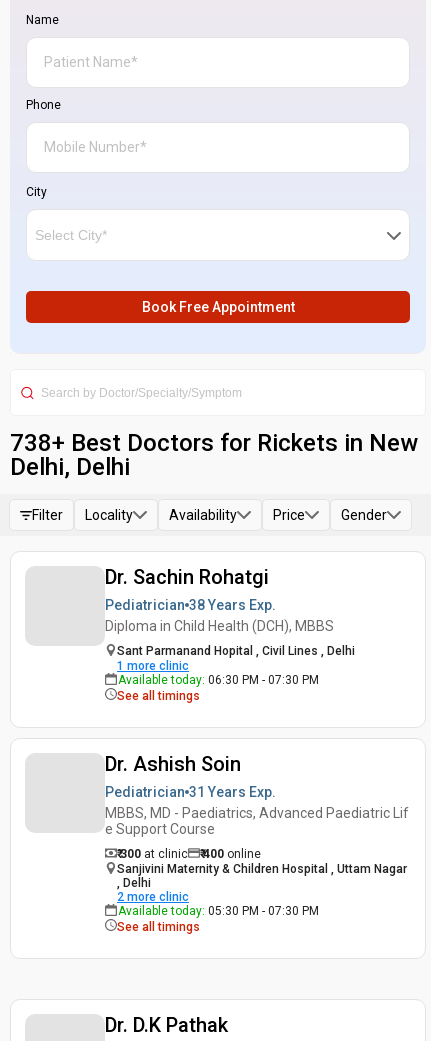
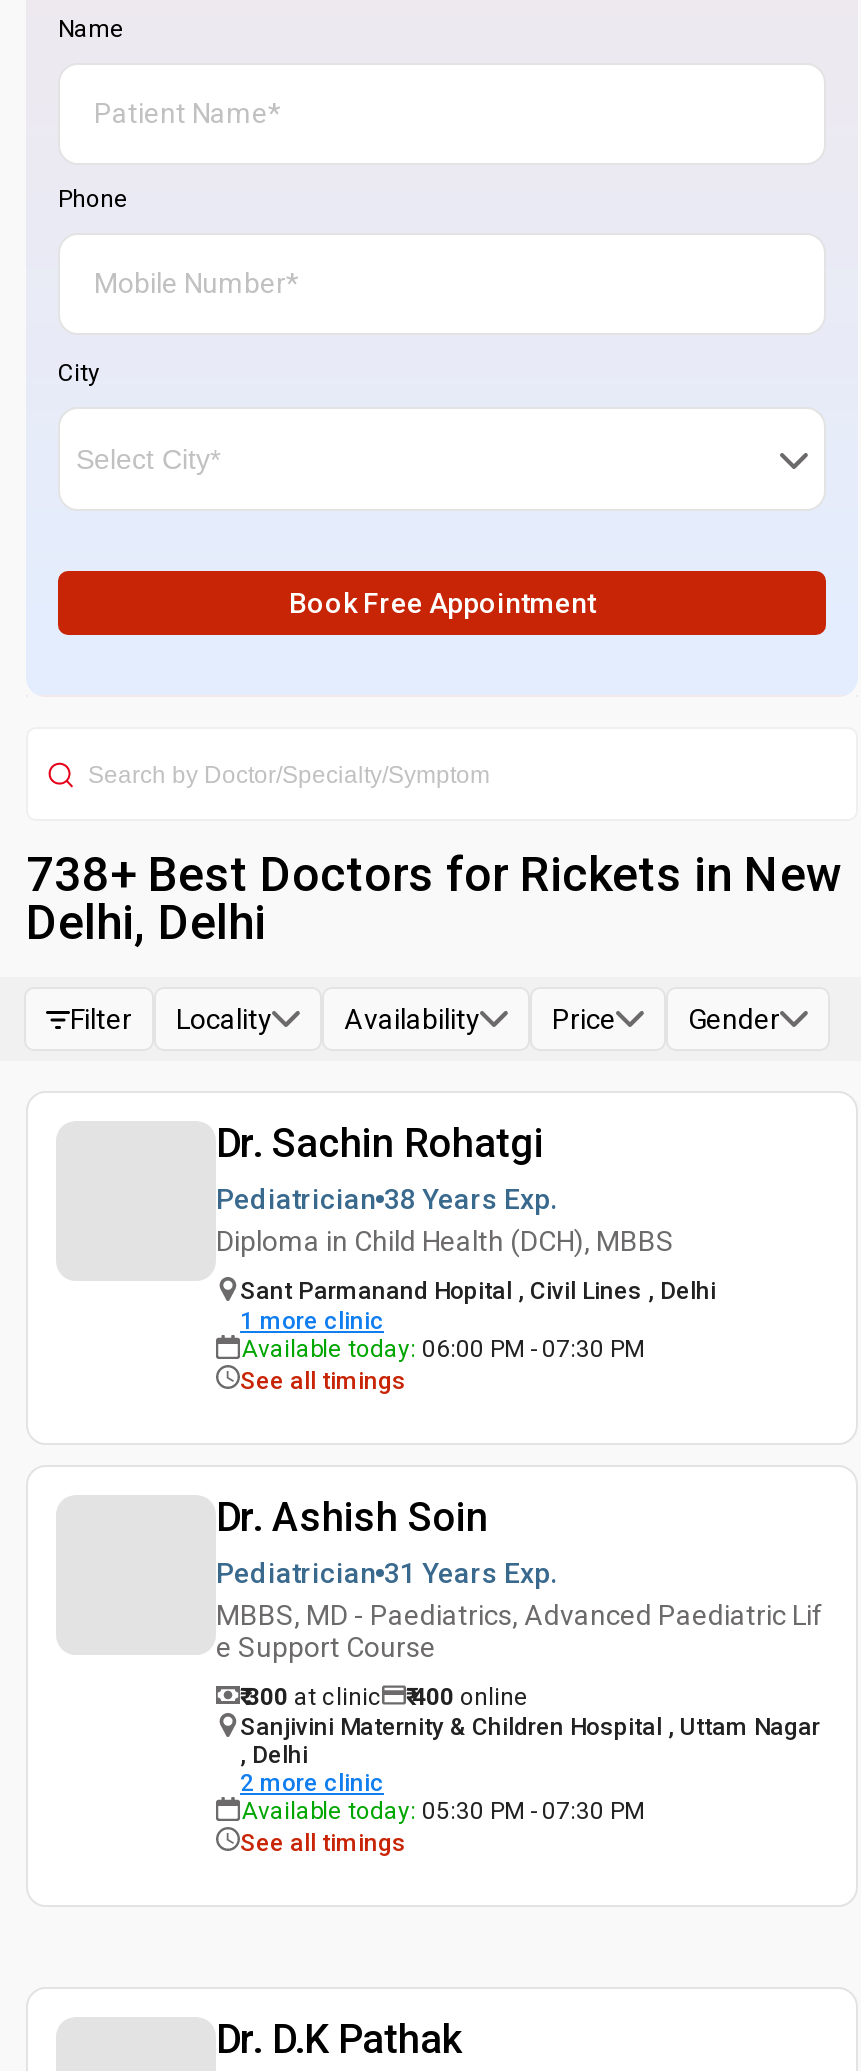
[118,673,319,687] Available today: 06:30 PM - 07:30 PM -> [242,1335,644,1363] Available today: 06:00 PM - 07:30 PM

